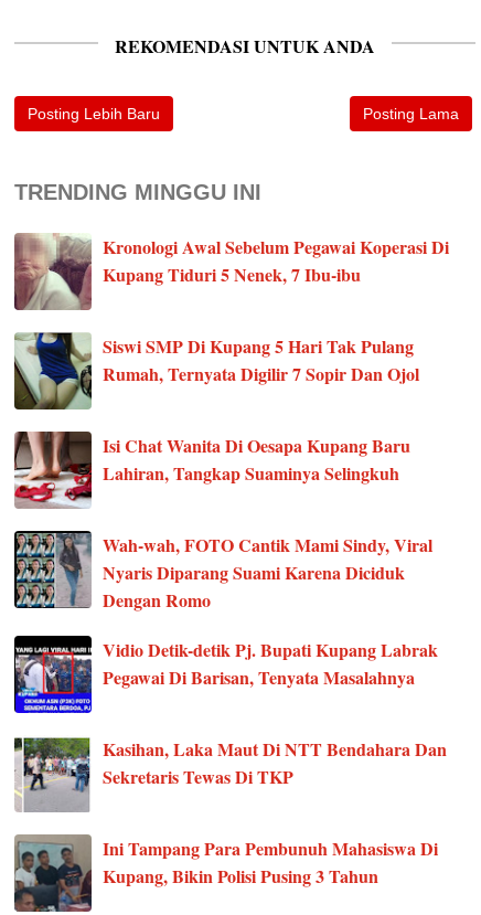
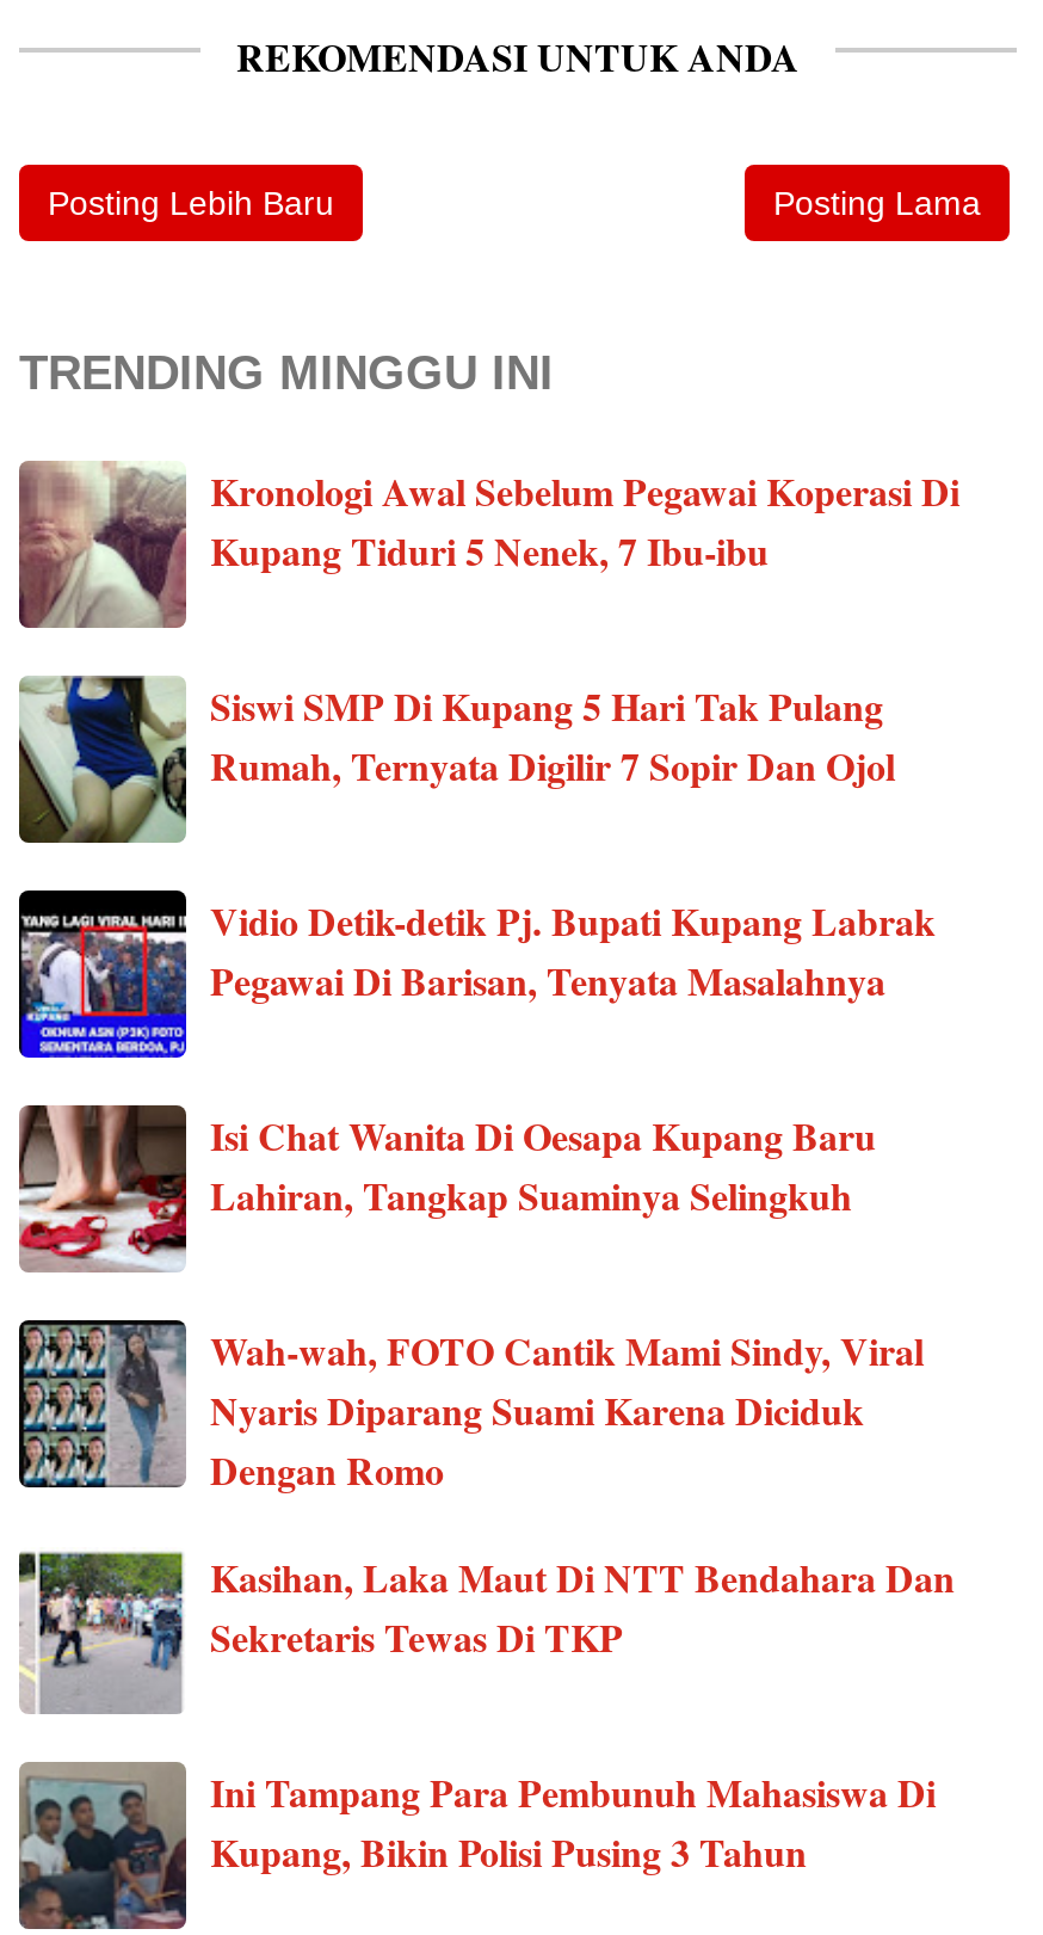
moved [12,429,432,613] -> [14,1101,924,1497]: [image] | Isi Chat Wanita Di Oesapa Kupang Baru | Lahiran, Tangkap Suaminya Selingkuh | Wah-wah, FOTO Cantik Mami Sindy, Viral | Nyaris Diparang Suami Karena Diciduk | Dengan Romo
moved [13,635,438,714] -> [17,888,936,1060]: [image] | Vidio Detik-detik Pj. Bupati Kupang Labrak | Pegawai Di Barisan, Tenyata Masalahnya

